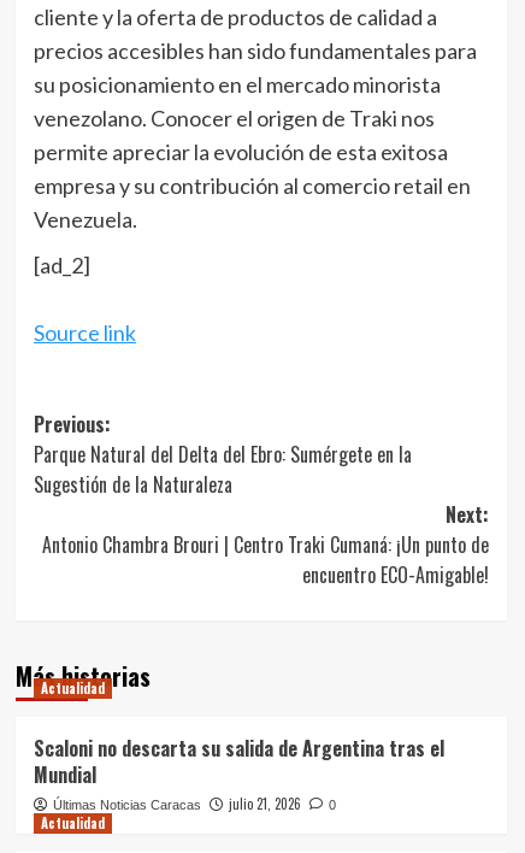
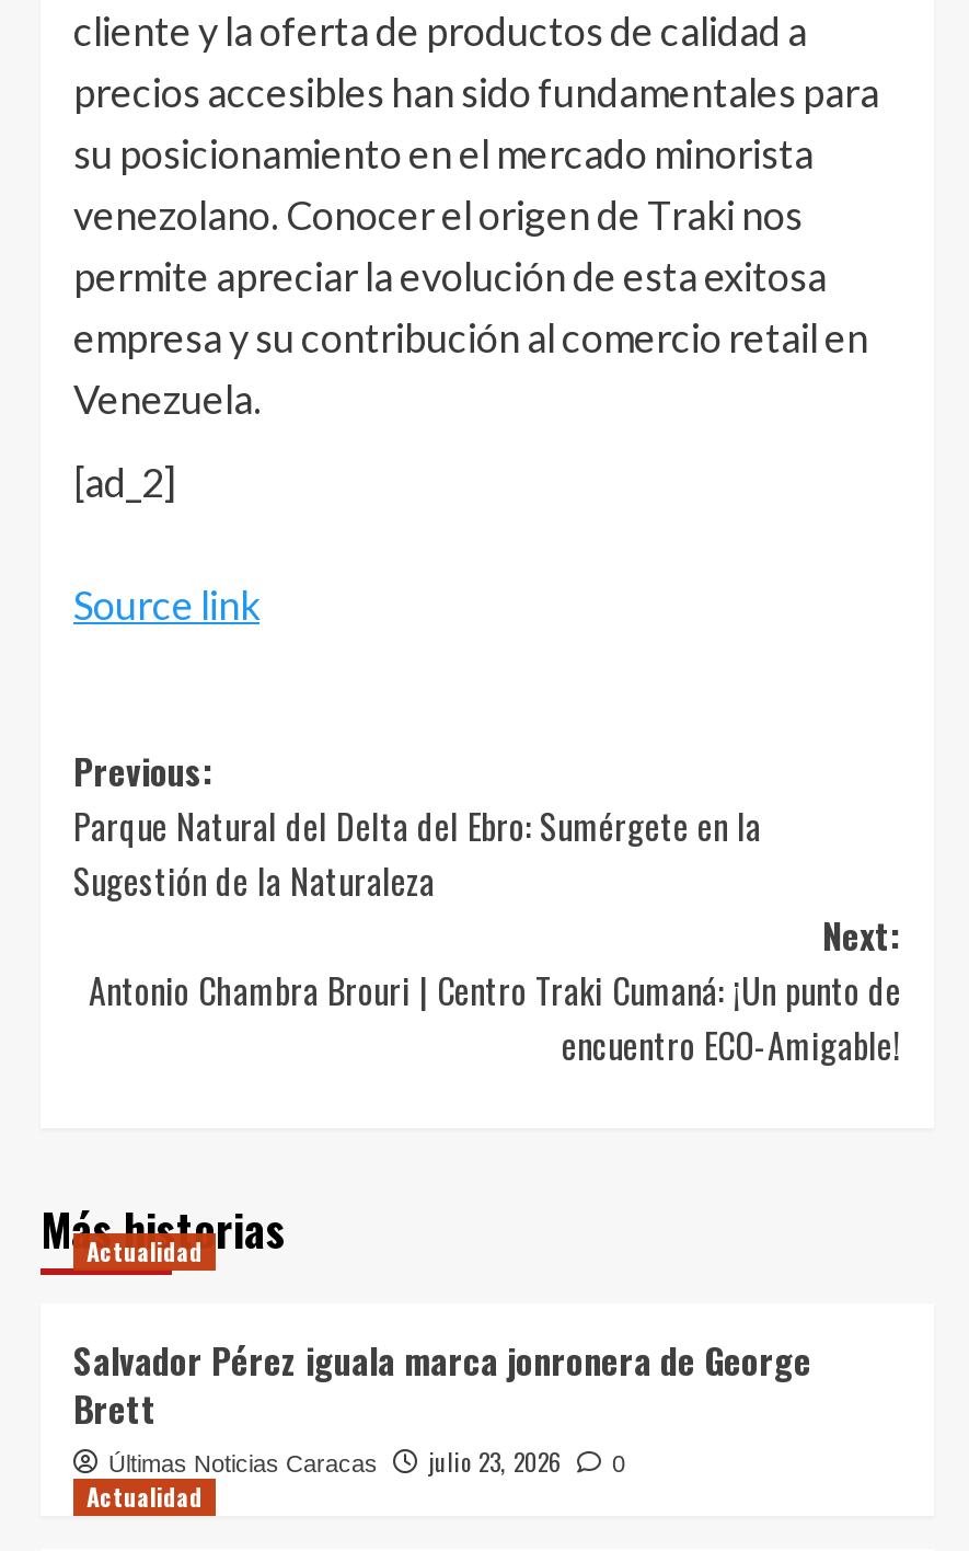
[34,734,444,789] Scaloni no descarta su salida de Argentina tras el | Mundial -> [73,1334,811,1435] Salvador Pérez iguala marca jonronera de George | Brett
[53,794,336,813] Últimas Noticias Caracas julio 21, 2026 0 -> [108,1444,625,1479] Últimas Noticias Caracas julio 23, 2026 0

